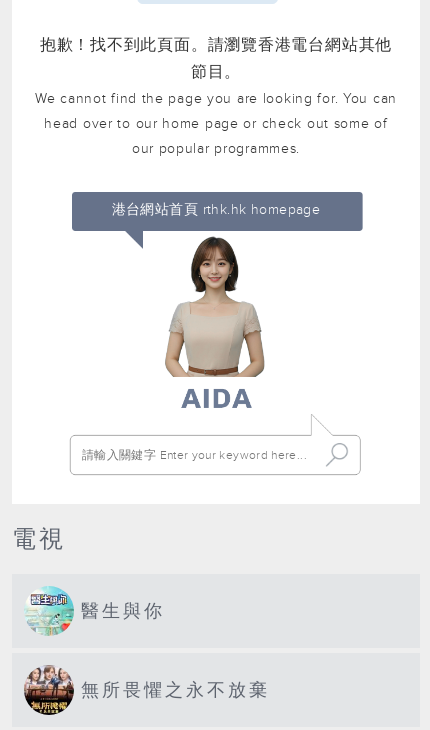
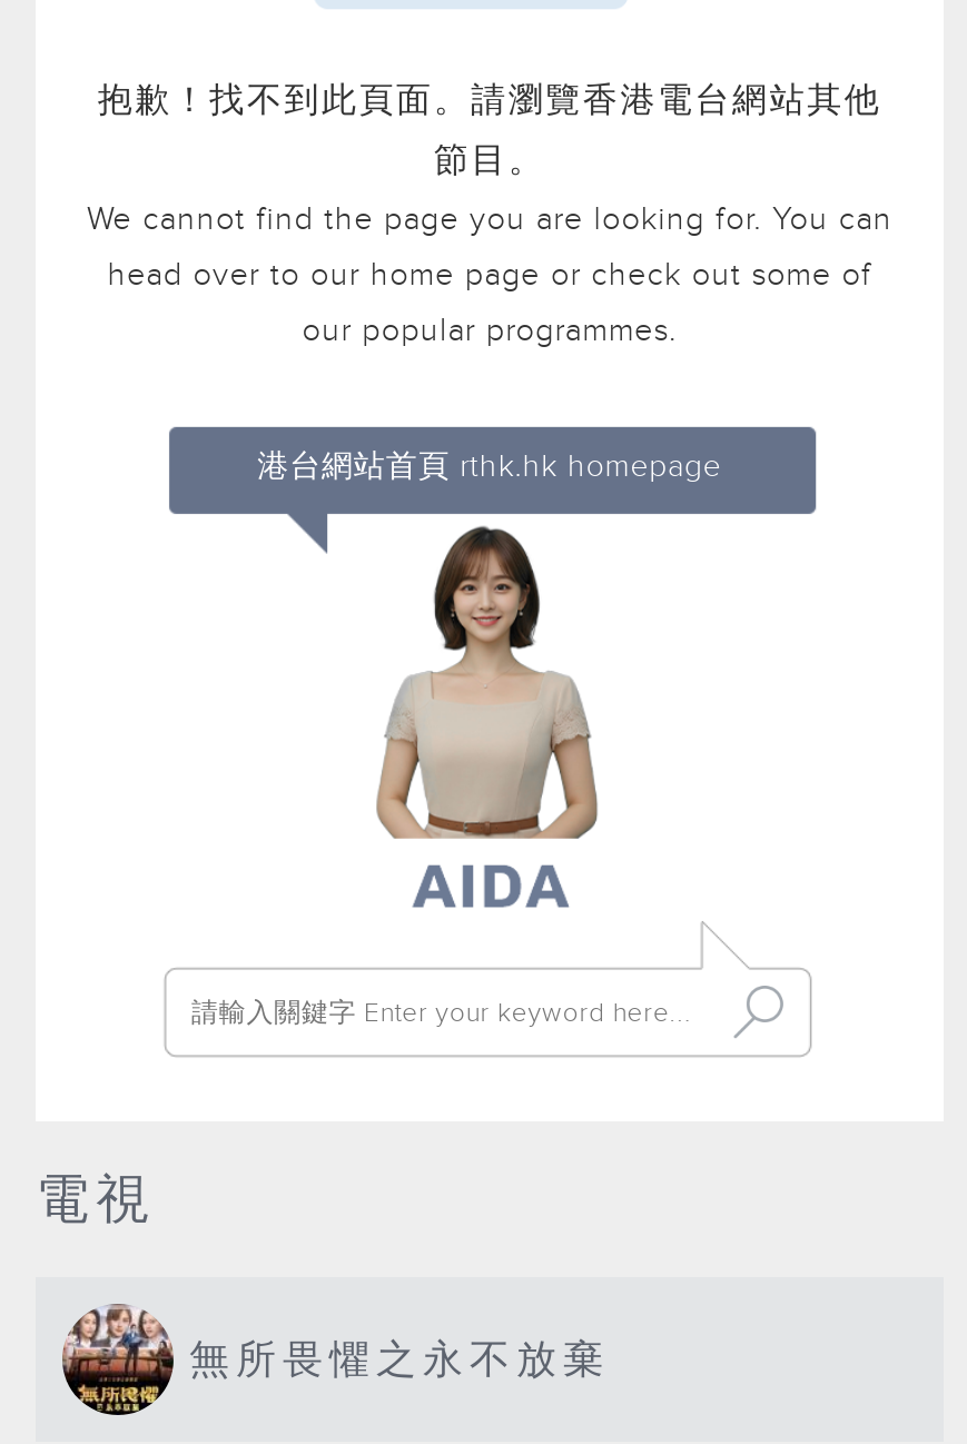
[25,586,165,636] [image] | 醫生與你 -> none

